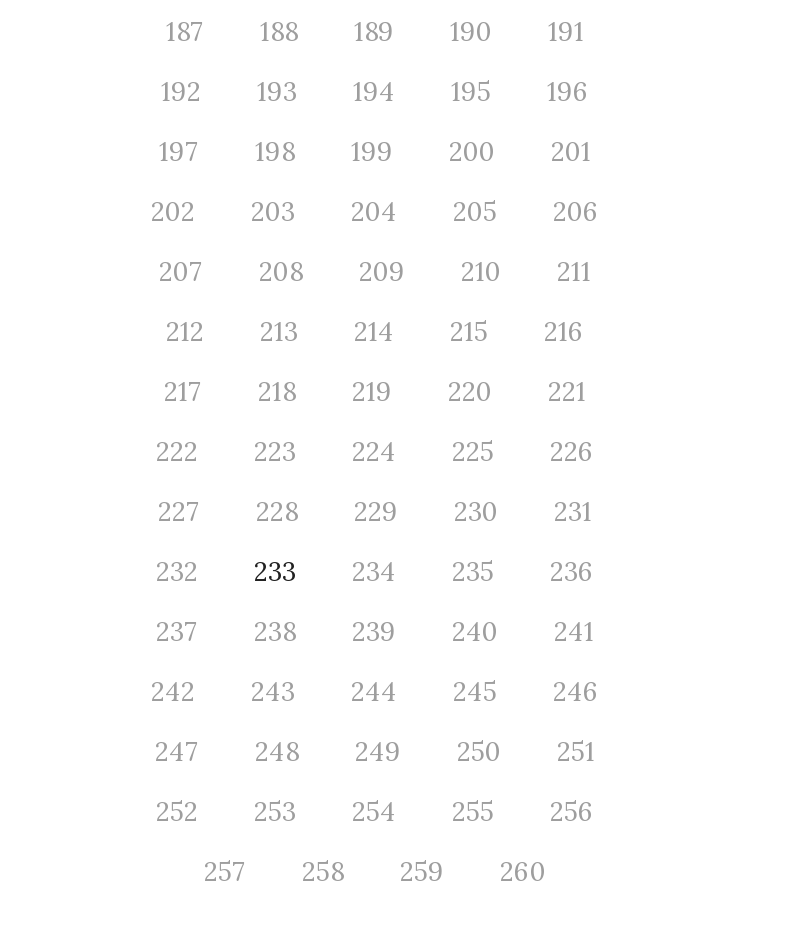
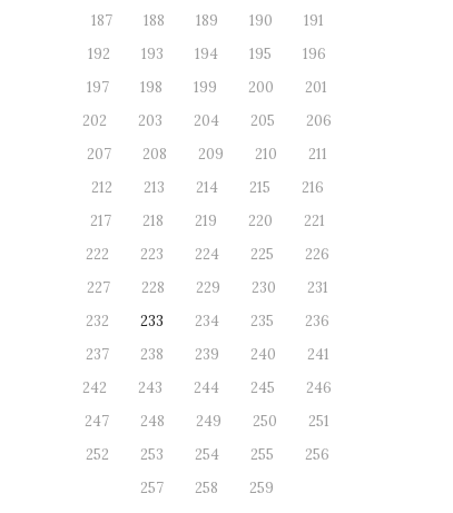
[500,854,546,888] 260 -> none

